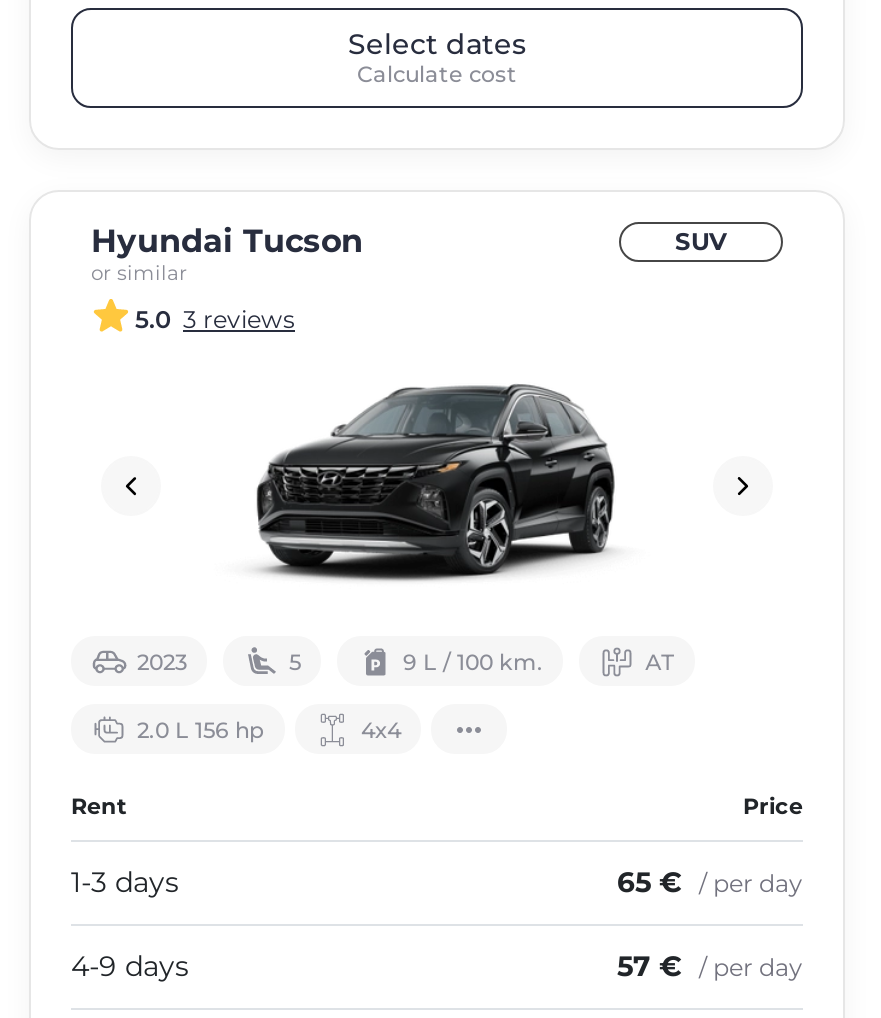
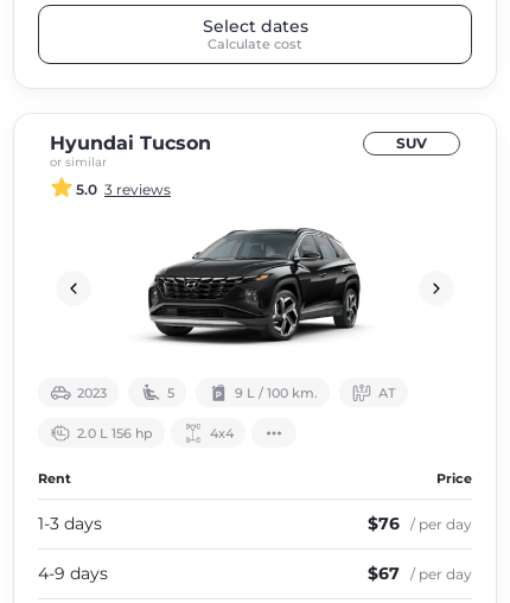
[617,864,803,900] 65 € / per day -> [368,513,472,534] $76 / per day
[617,948,803,984] 57 € / per day -> [368,563,472,584] $67 / per day

